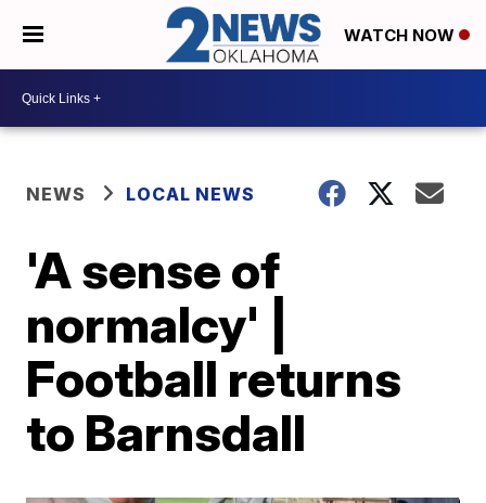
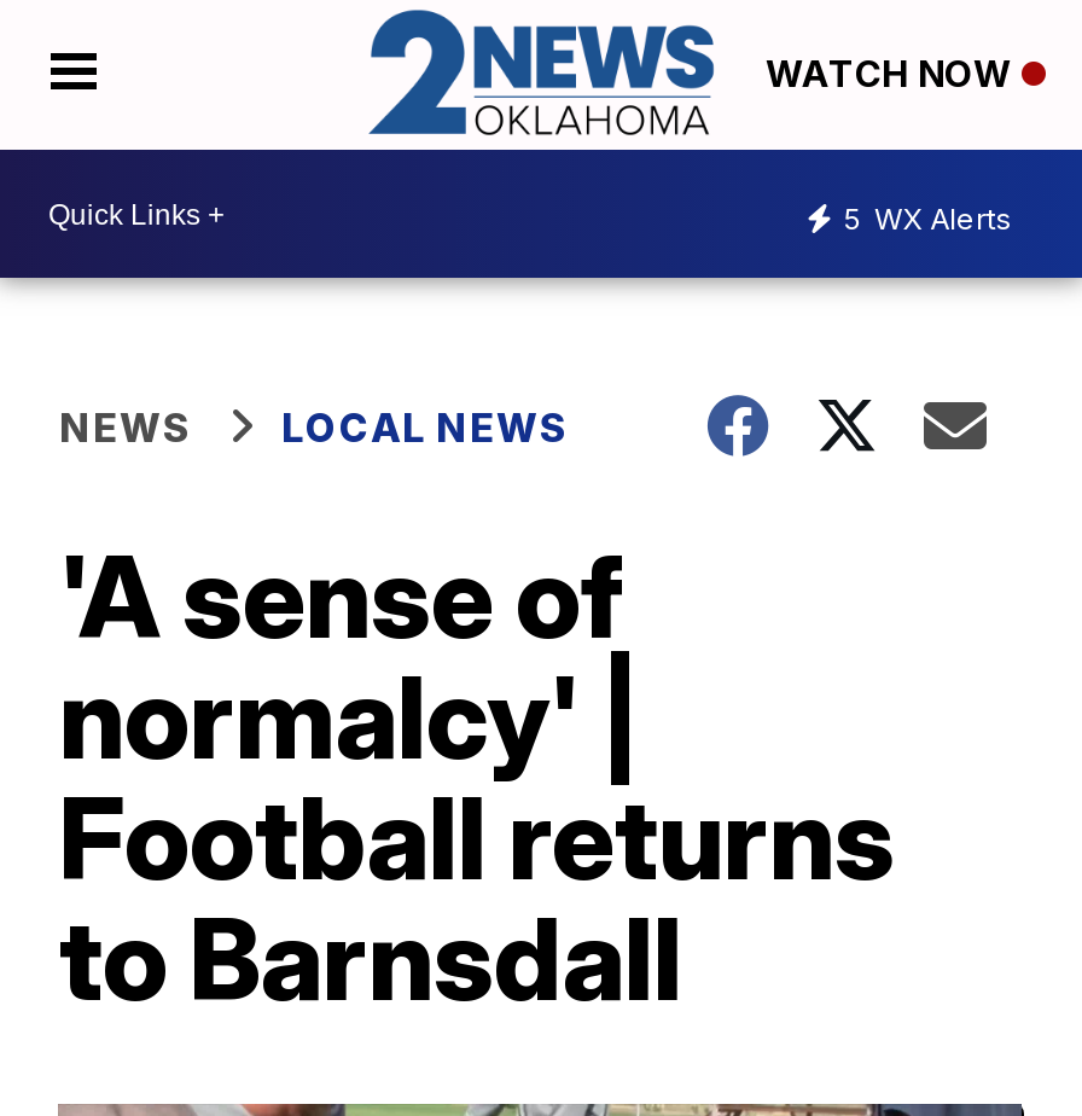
none -> [843,200,1012,236] 5 WX Alerts

